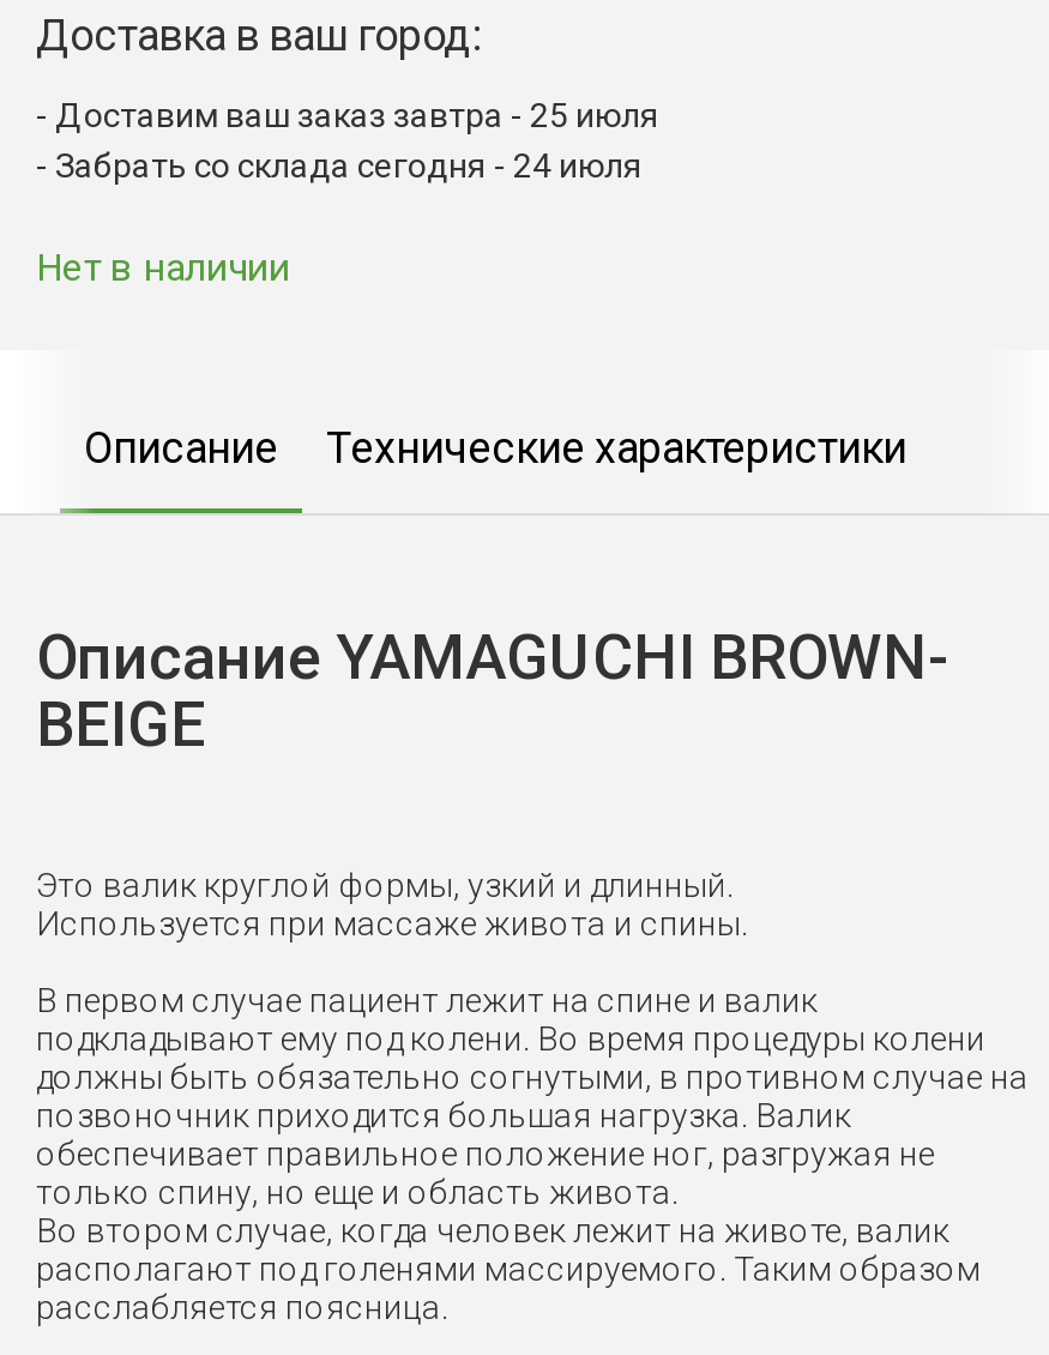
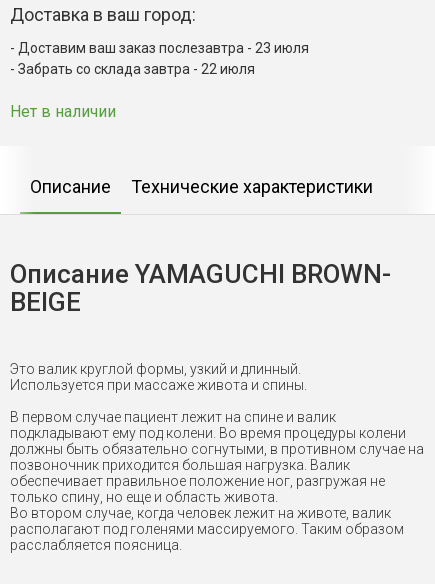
[55,97,659,135] Доставим ваш заказ завтра - 25 июля -> [18,40,309,56] Доставим ваш заказ послезавтра - 23 июля
[55,147,643,186] Забрать со склада сегодня - 24 июля -> [18,61,255,77] Забрать со склада завтра - 22 июля

